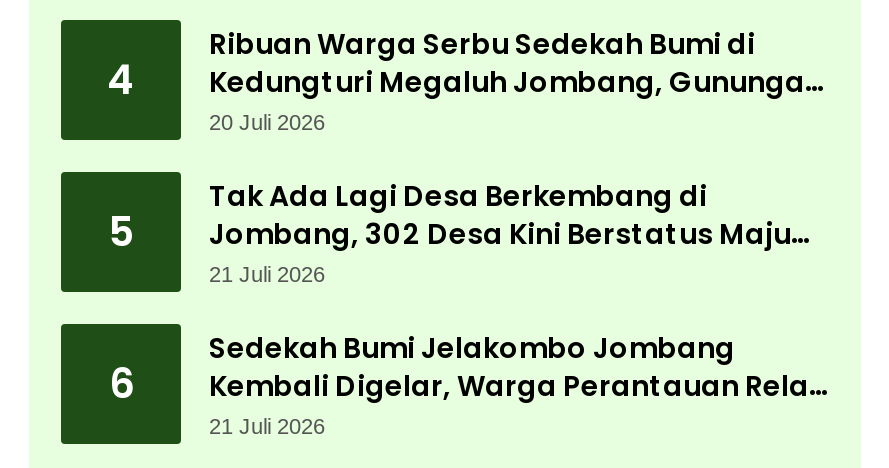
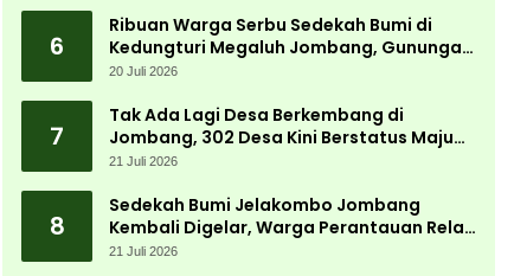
[107,51,135,107] 4 -> [50,29,64,62] 6
[108,203,791,259] 5 Jombang, 302 Desa Kini Berstatus Maju -> [50,119,454,152] 7 Jombang, 302 Desa Kini Berstatus Maju
[109,355,809,411] 6 Kembali Digelar, Warga Perantauan Rela -> [49,209,464,242] 8 Kembali Digelar, Warga Perantauan Rela

